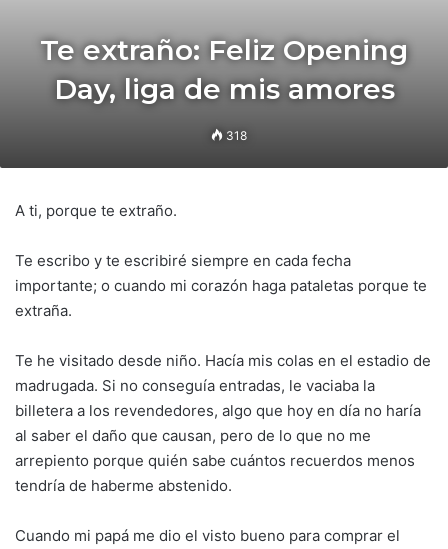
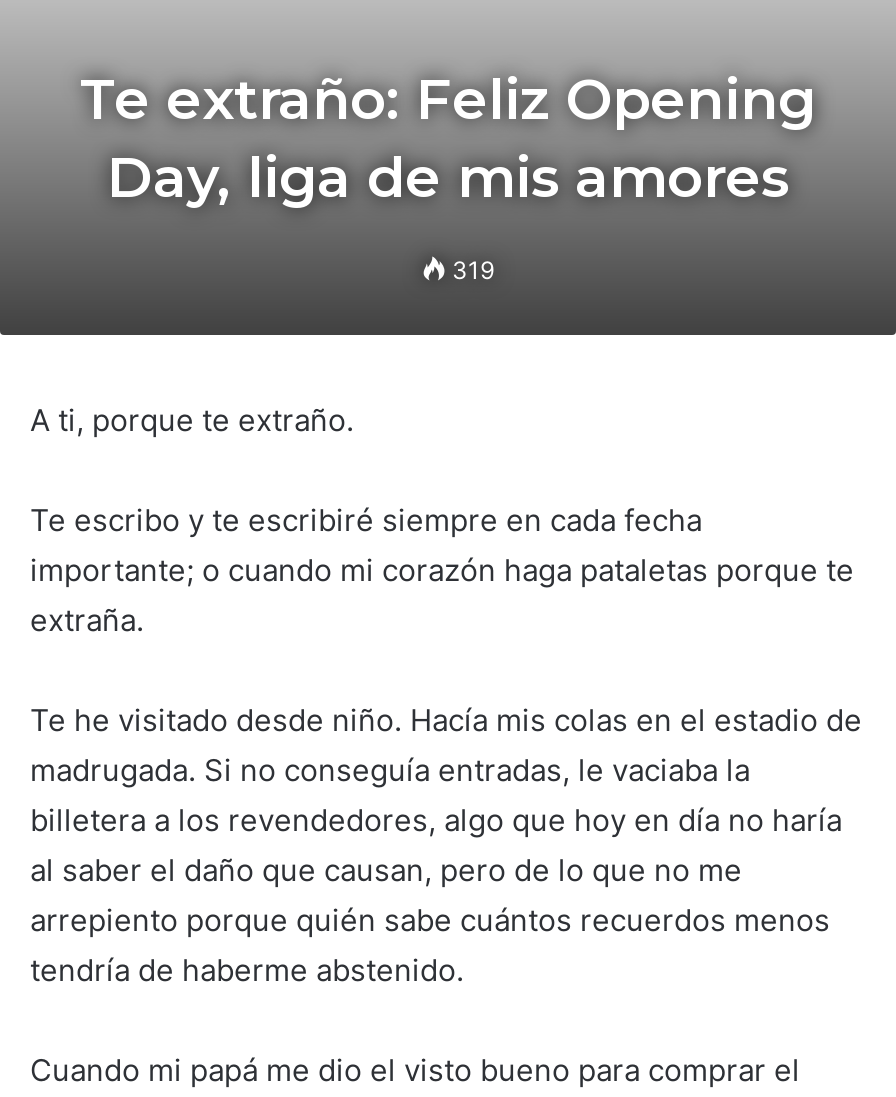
[223,128,247,143] 318 -> [446,255,494,285] 319

